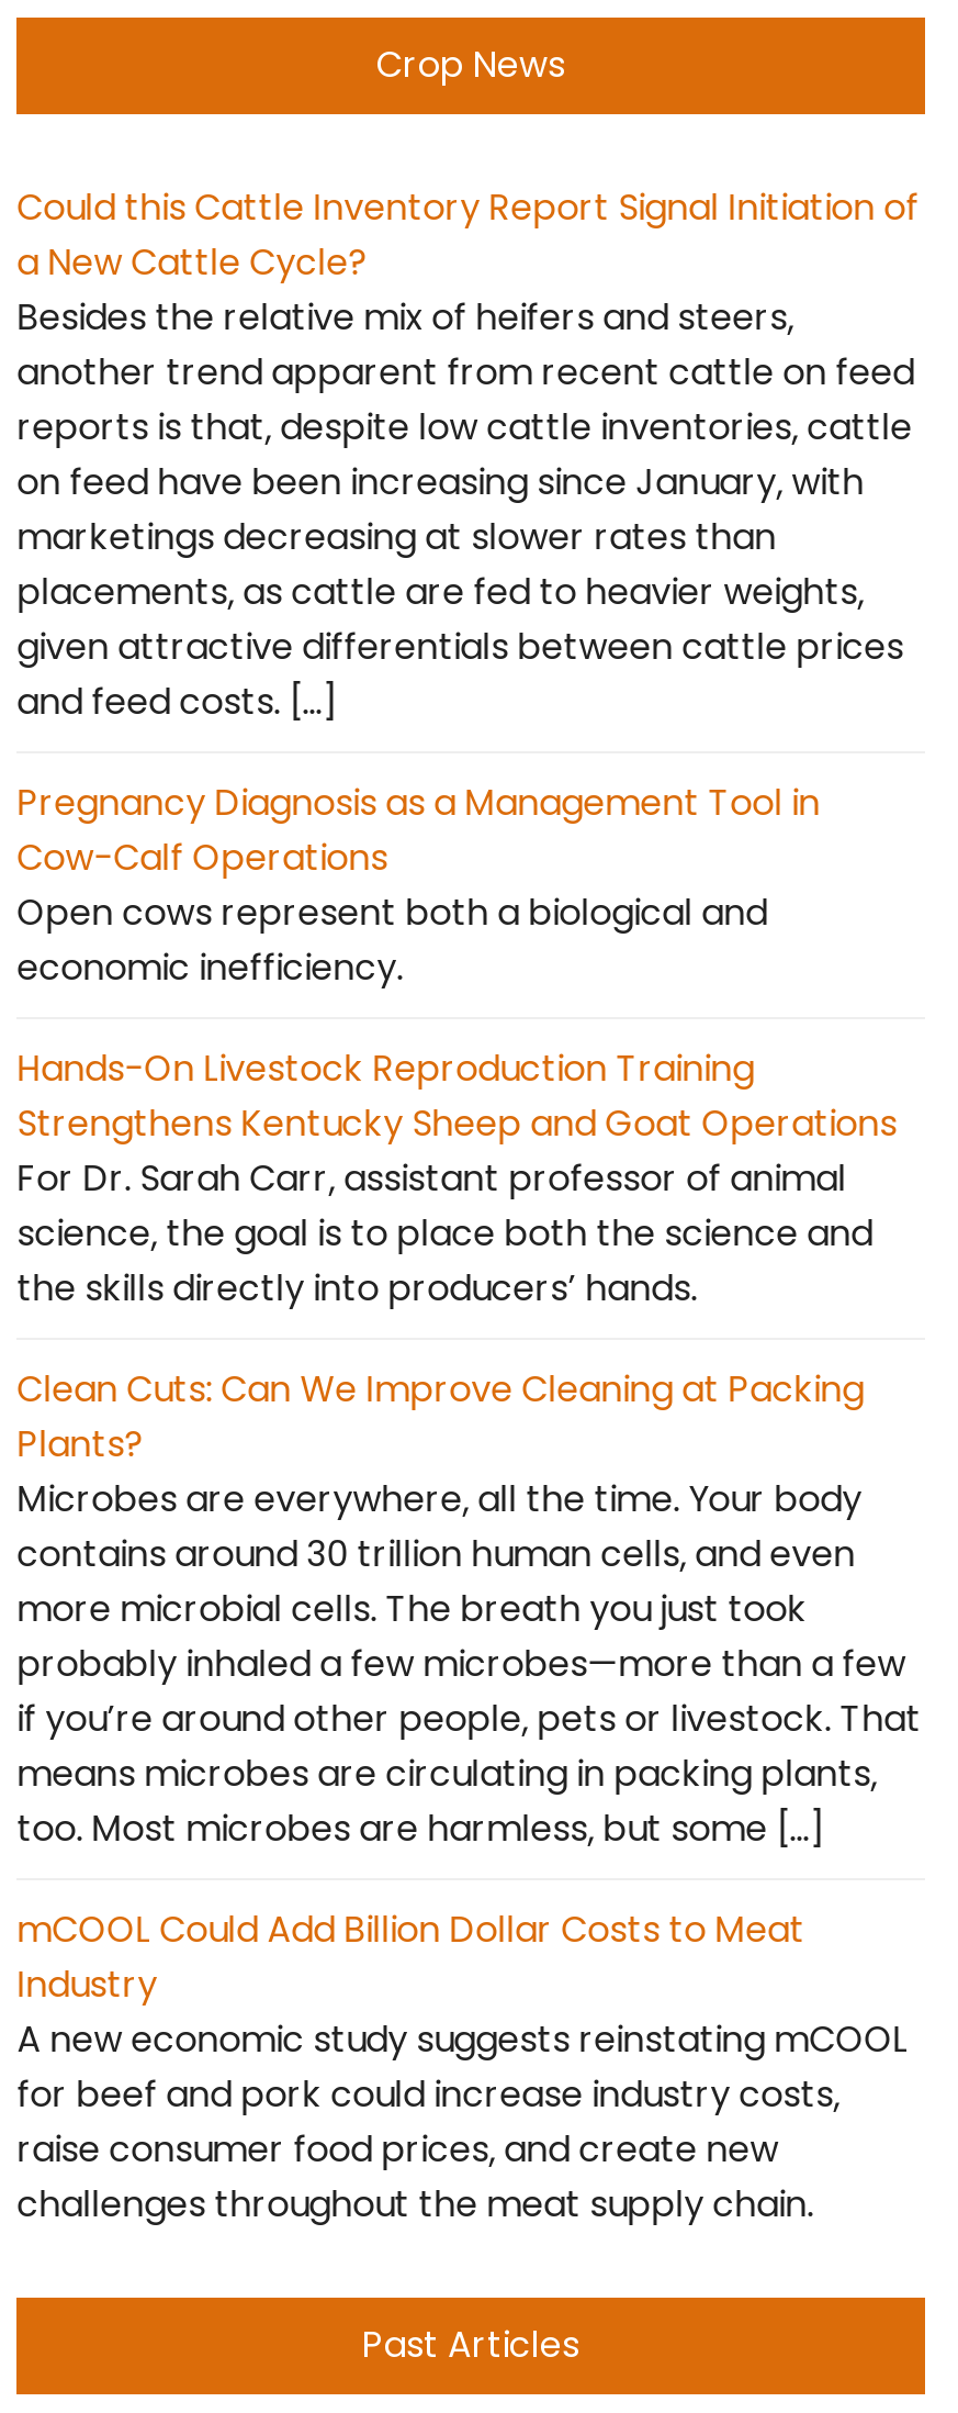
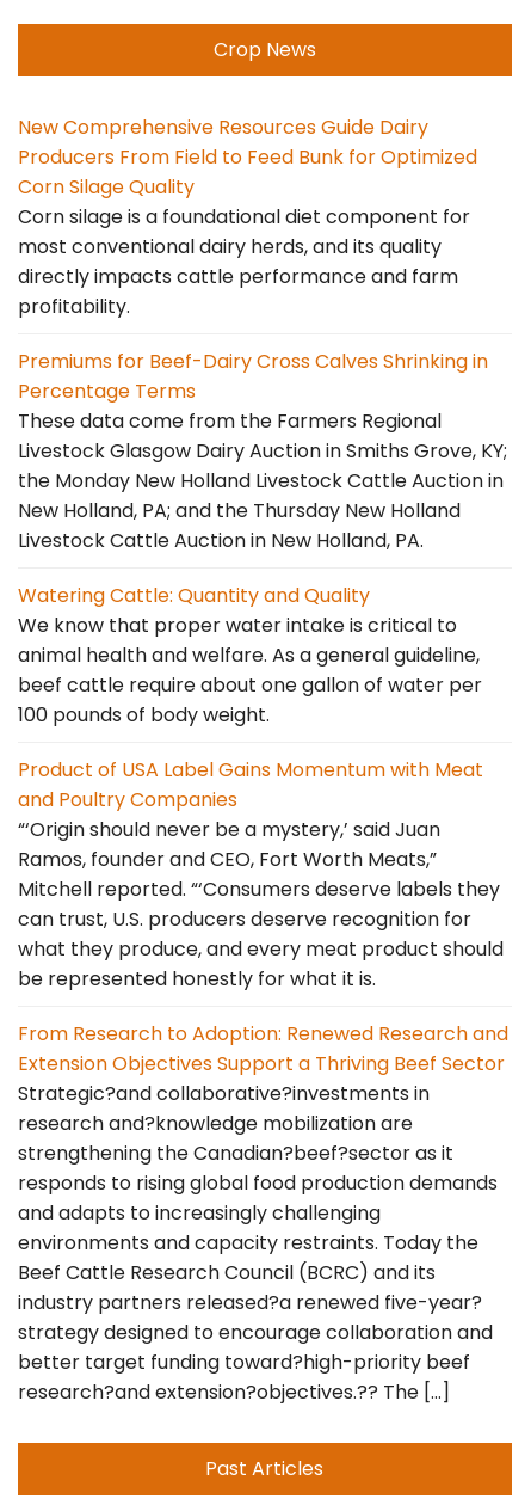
[17,182,919,727] Could this Cattle Inventory Report Signal Initiation of | a New Cattle Cycle? | Besides the relative mix of heifers and steers, | another trend apparent from recent cattle on feed | reports is that, despite low cattle inventories, cattle | on feed have been increasing since January, with | marketings decreasing at slower rates than | placements, as cattle are fed to heavier weights, | given attractive differentials between cattle prices | and feed costs. […] -> [18,113,478,320] New Comprehensive Resources Guide Dairy | Producers From Field to Feed Bunk for Optimized | Corn Silage Quality | Corn silage is a foundational diet component for | most conventional dairy herds, and its quality | directly impacts cattle performance and farm | profitability.
[17,777,820,993] Pregnancy Diagnosis as a Management Tool in | Cow-Calf Operations | Open cows represent both a biological and | economic inefficiency. -> [18,347,507,554] Premiums for Beef-Dairy Cross Calves Shrinking in | Percentage Terms | These data come from the Farmers Regional | Livestock Glasgow Dairy Auction in Smiths Grove, KY; | the Monday New Holland Livestock Cattle Auction in | New Holland, PA; and the Thursday New Holland | Livestock Cattle Auction in New Holland, PA.
[17,1043,897,1313] Hands-On Livestock Reproduction Training | Strengthens Kentucky Sheep and Goat Operations | For Dr. Sarah Carr, assistant professor of animal | science, the goal is to place both the science and | the skills directly into producers’ hands. -> [18,582,482,728] Watering Cattle: Quantity and Quality | We know that proper water intake is critical to | animal health and welfare. As a general guideline, | beef cattle require about one gallon of water per | 100 pounds of body weight.
[17,1364,921,1854] Clean Cuts: Can We Improve Cleaning at Packing | Plants? | Microbes are everywhere, all the time. Your body | contains around 30 trillion human cells, and even | more microbial cells. The breath you just took | probably inhaled a few microbes—more than a few | if you’re around other people, pets or livestock. That | means microbes are circulating in packing plants, | too. Most microbes are harmless, but some […] -> [18,756,504,992] Product of USA Label Gains Momentum with Meat | and Poultry Companies | “‘Origin should never be a mystery,’ said Juan | Ramos, founder and CEO, Fort Worth Meats,” | Mitchell reported. “‘Consumers deserve labels they | can trust, U.S. producers deserve recognition for | what they produce, and every meat product should | be represented honestly for what it is.
[17,1904,908,2229] mCOOL Could Add Billion Dollar Costs to Meat | Industry | A new economic study suggests reinstating mCOOL | for beef and pork could increase industry costs, | raise consumer food prices, and create new | challenges throughout the meat supply chain. -> [18,1020,509,1406] From Research to Adoption: Renewed Research and | Extension Objectives Support a Thriving Beef Sector | Strategic?and collaborative?investments in | research and?knowledge mobilization are | strengthening the Canadian?beef?sector as it | responds to rising global food production demands | and adapts to increasingly challenging | environments and capacity restraints. Today the | Beef Cattle Research Council (BCRC) and its | industry partners released?a renewed five-year? | strategy designed to encourage collaboration and | better target funding toward?high-priority beef | research?and extension?objectives.?? The […]

